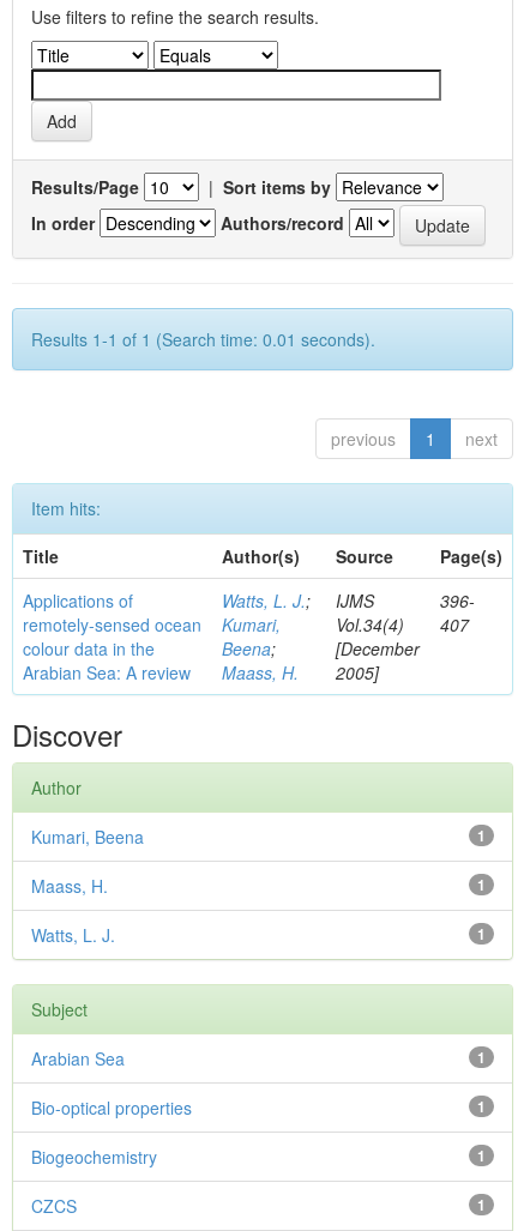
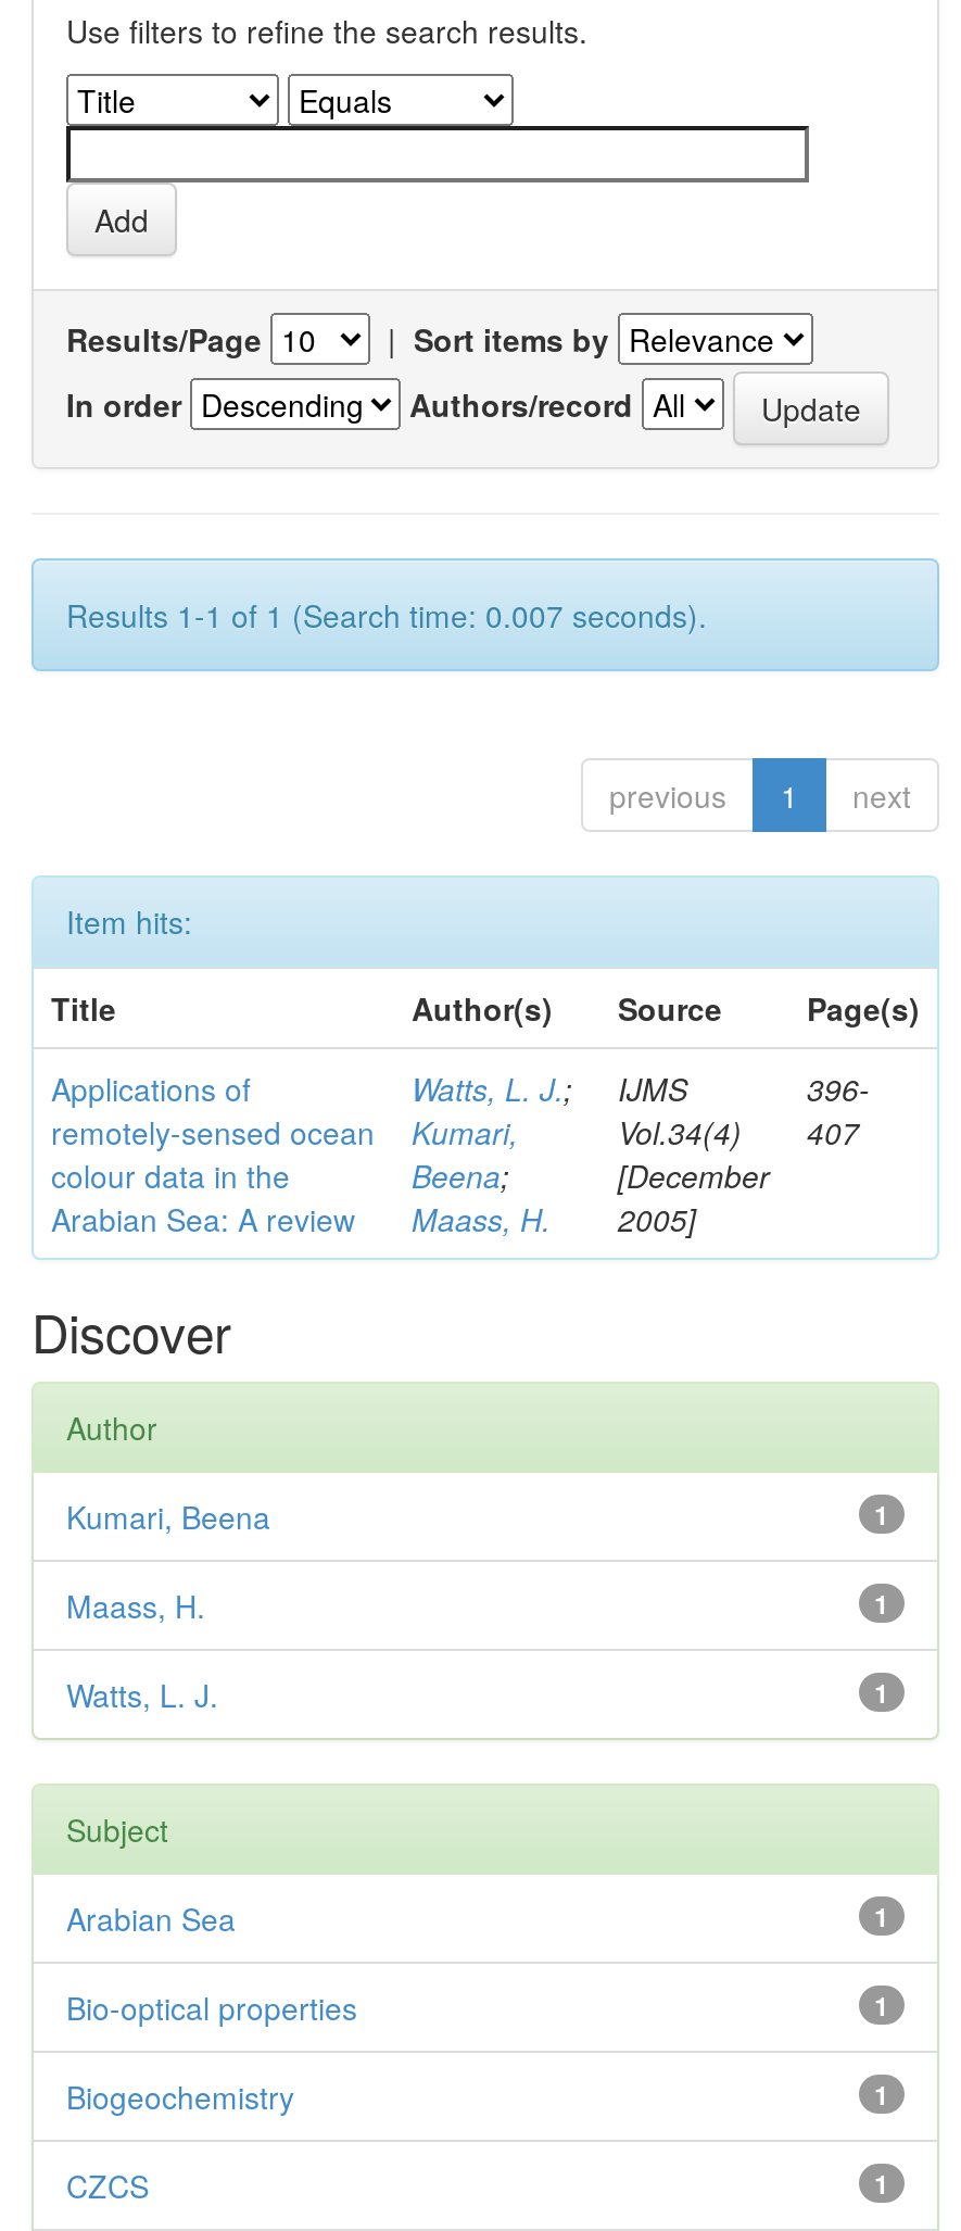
[31,327,375,351] Results 1-1 of 1 (Search time: 0.01 seconds). -> [66,593,707,636] Results 1-1 of 1 (Search time: 0.007 seconds).

